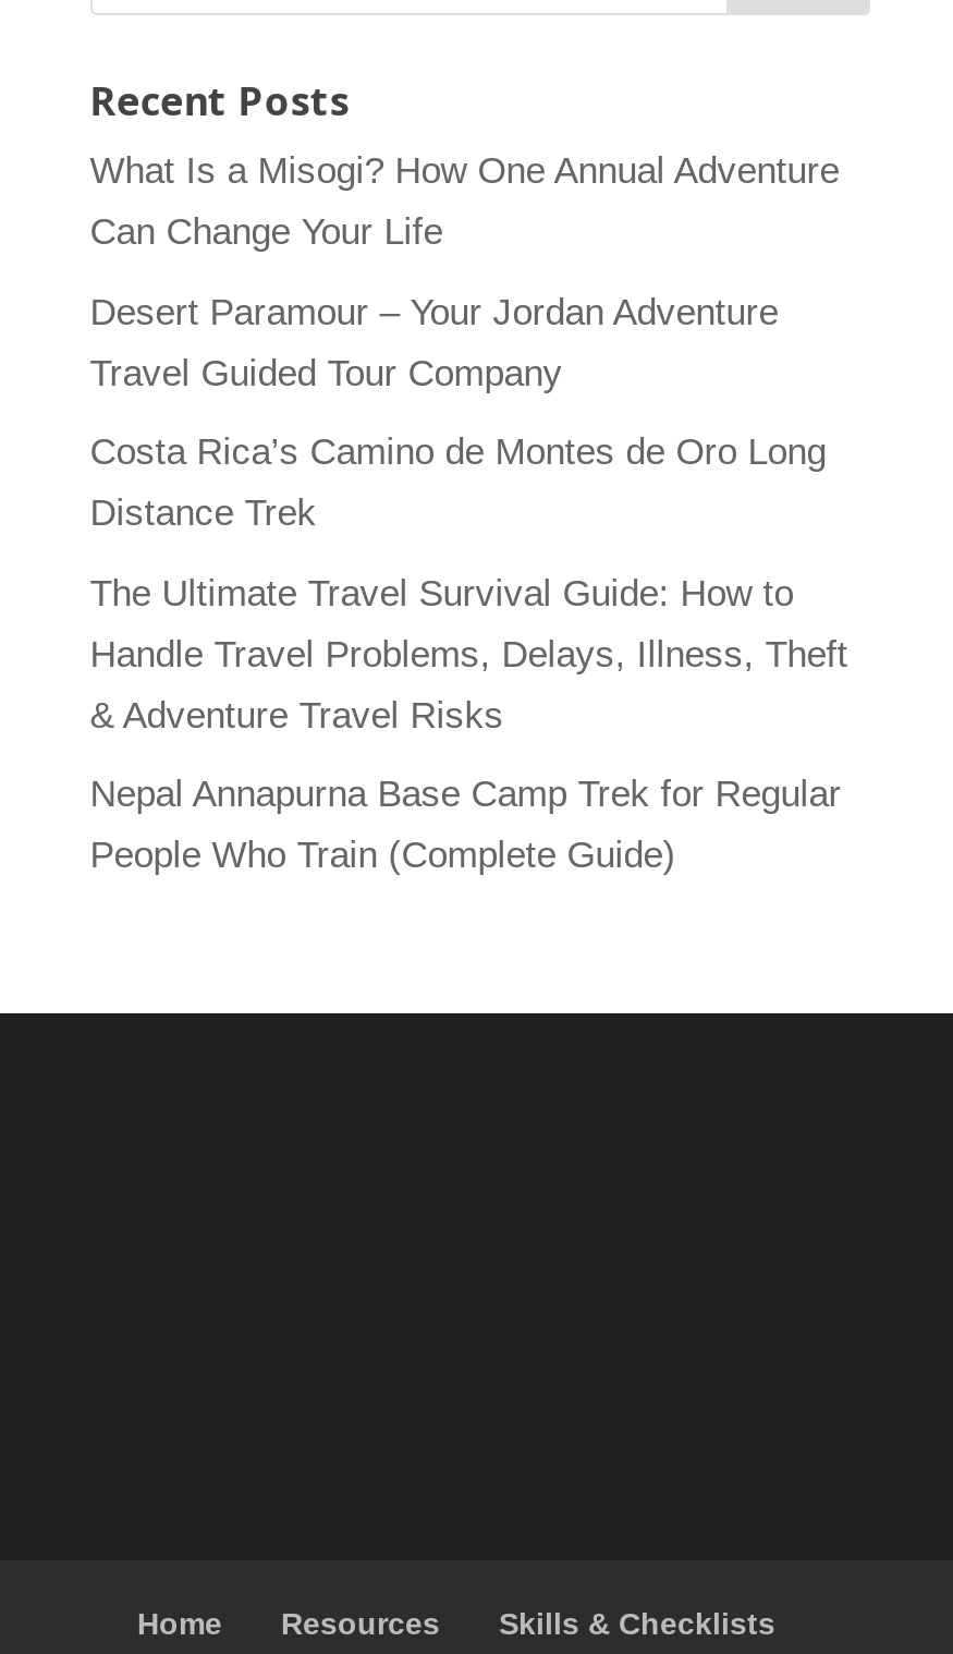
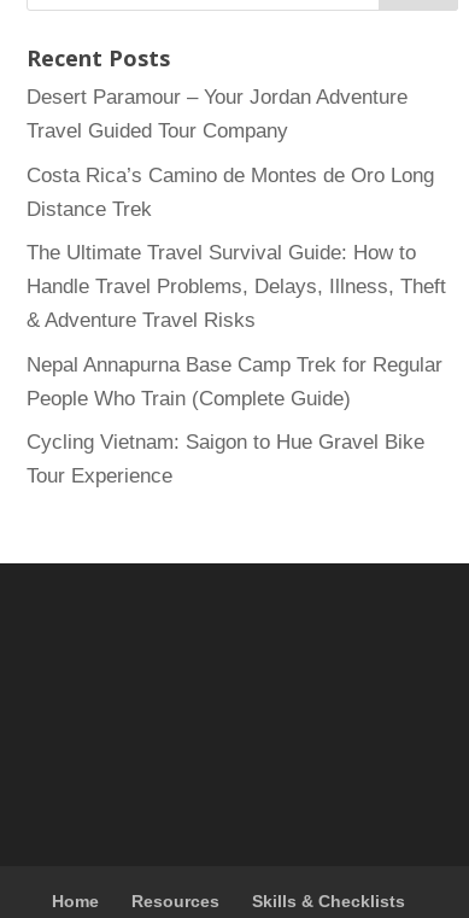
[90,150,839,253] What Is a Misogi? How One Annual Adventure | Can Change Your Life -> none
moved [90,291,848,876] -> [26,86,446,410]: Desert Paramour – Your Jordan Adventure | Travel Guided Tour Company | Costa Rica’s Camino de Montes de Oro Long | ... | Nepal Annapurna Base Camp Trek for Regular | People Who Train (Complete Guide)
none -> [26,431,424,487] Cycling Vietnam: Saigon to Hue Gravel Bike | Tour Experience

